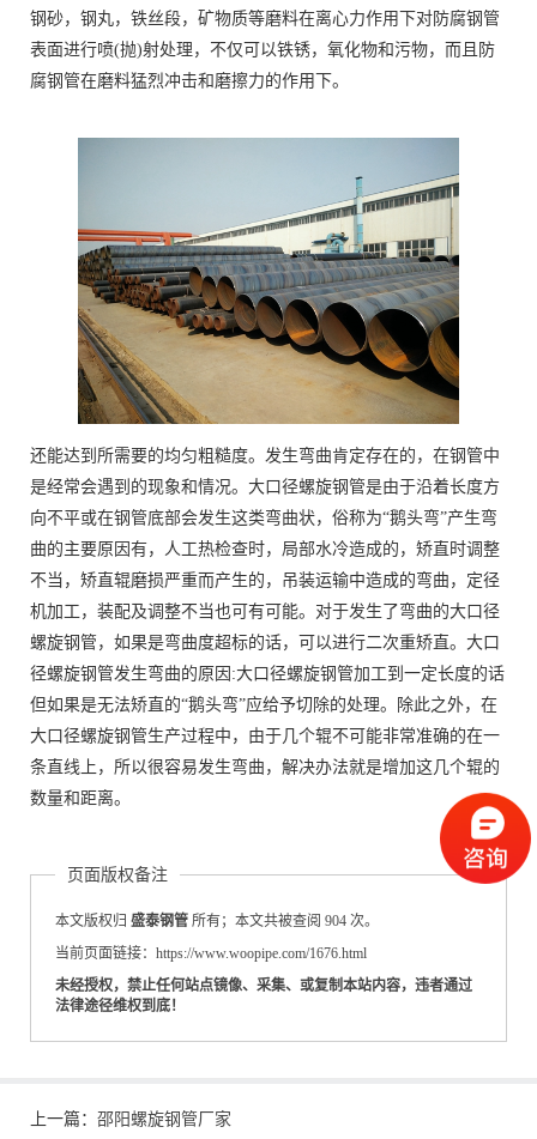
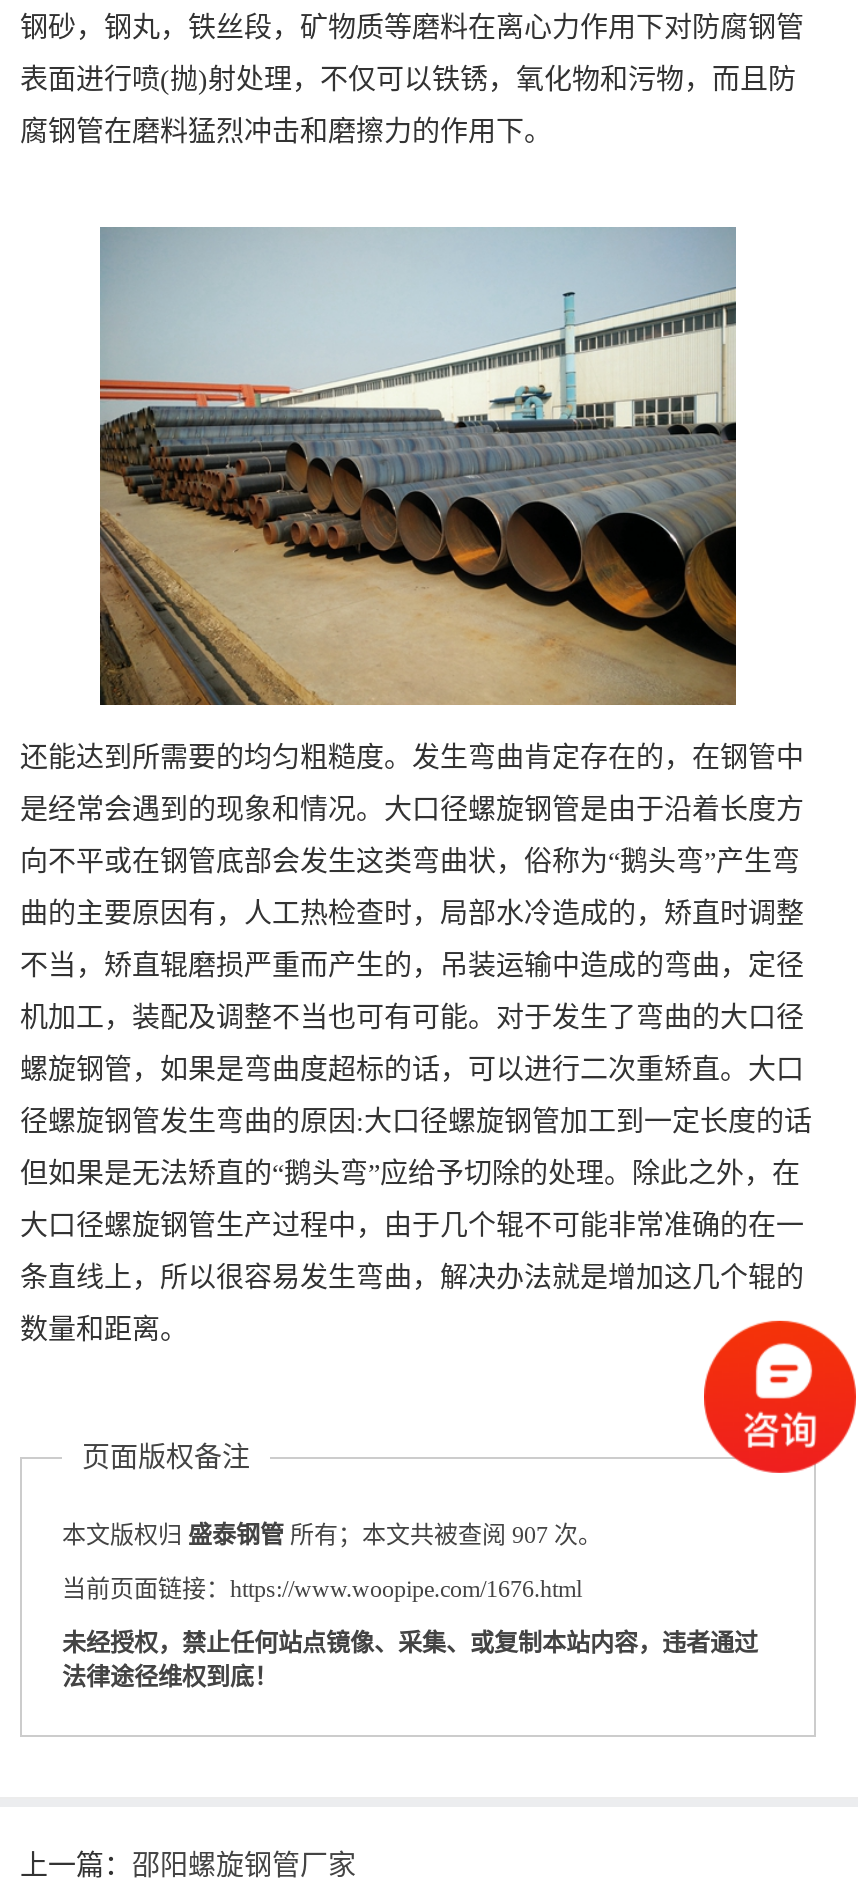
[55,912,379,929] 本文版权归盛泰钢管所有；本文共被查阅 904 次。 -> [62,1520,602,1548] 本文版权归盛泰钢管所有；本文共被查阅 907 次。

